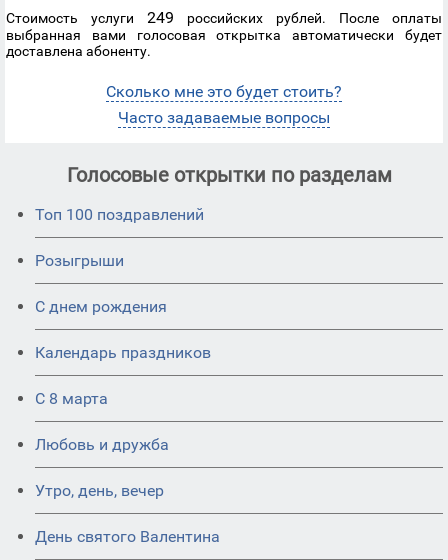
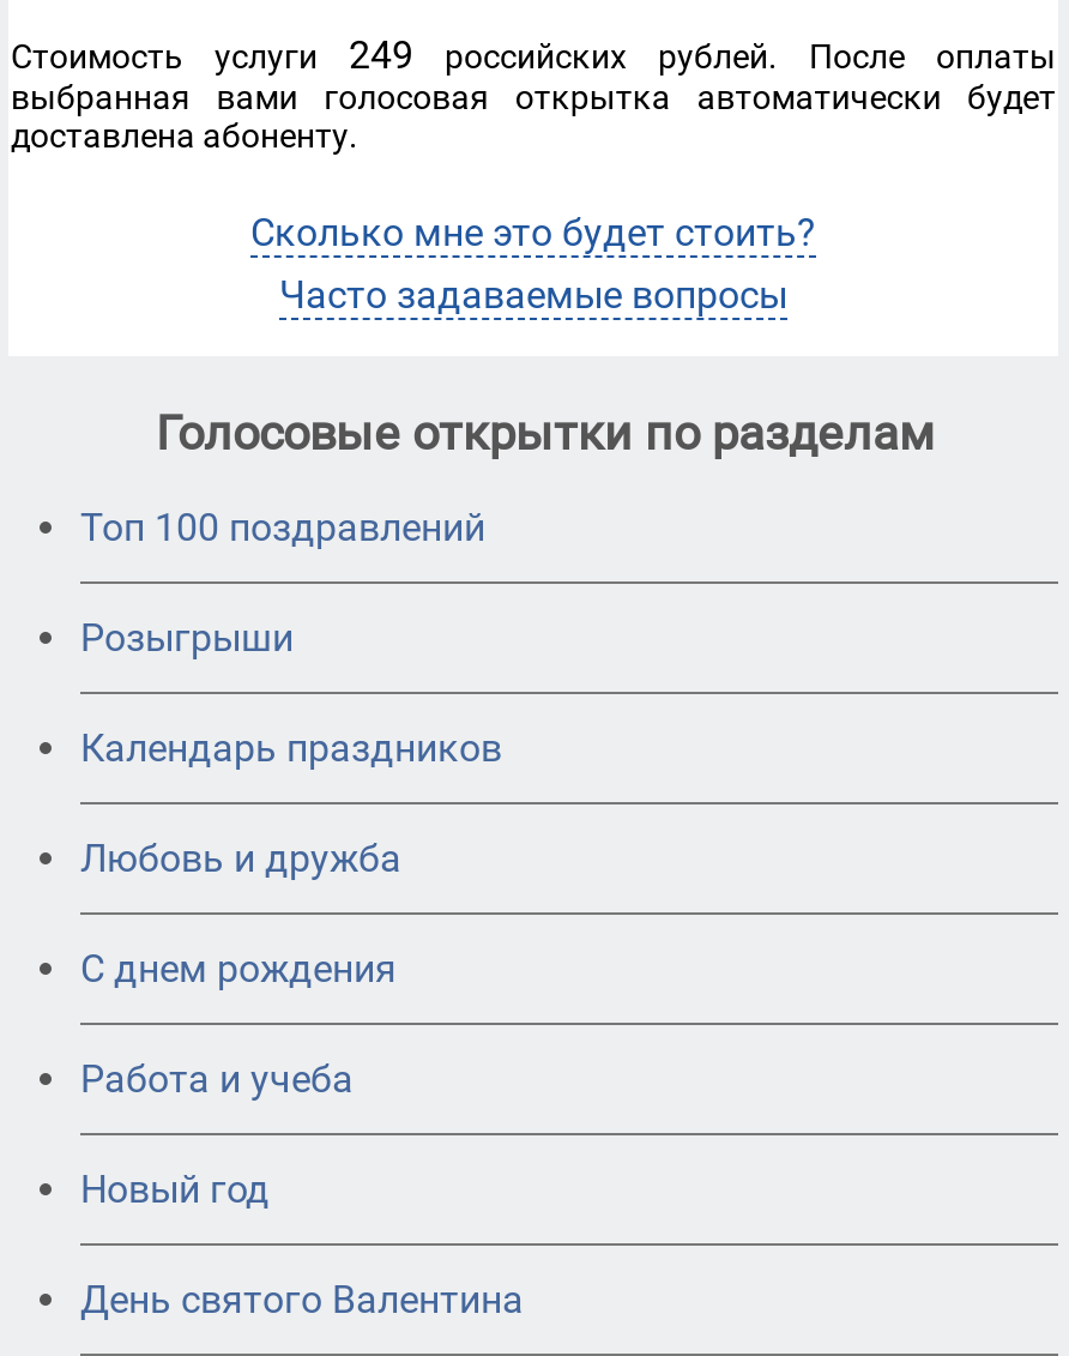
moved [35,297,167,316] -> [80,946,397,992]: С днем рождения
moved [35,343,211,362] -> [80,725,502,771]: Календарь праздников
[35,389,164,500] С 8 марта | Утро, день, вечер -> [80,1056,354,1212] Работа и учеба | Новый год
moved [35,435,169,454] -> [80,836,401,881]: Любовь и дружба

